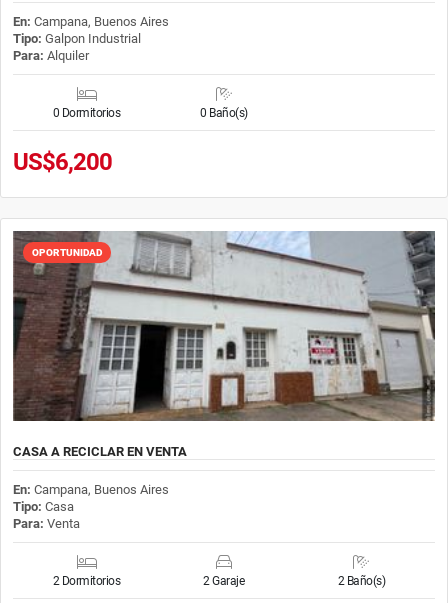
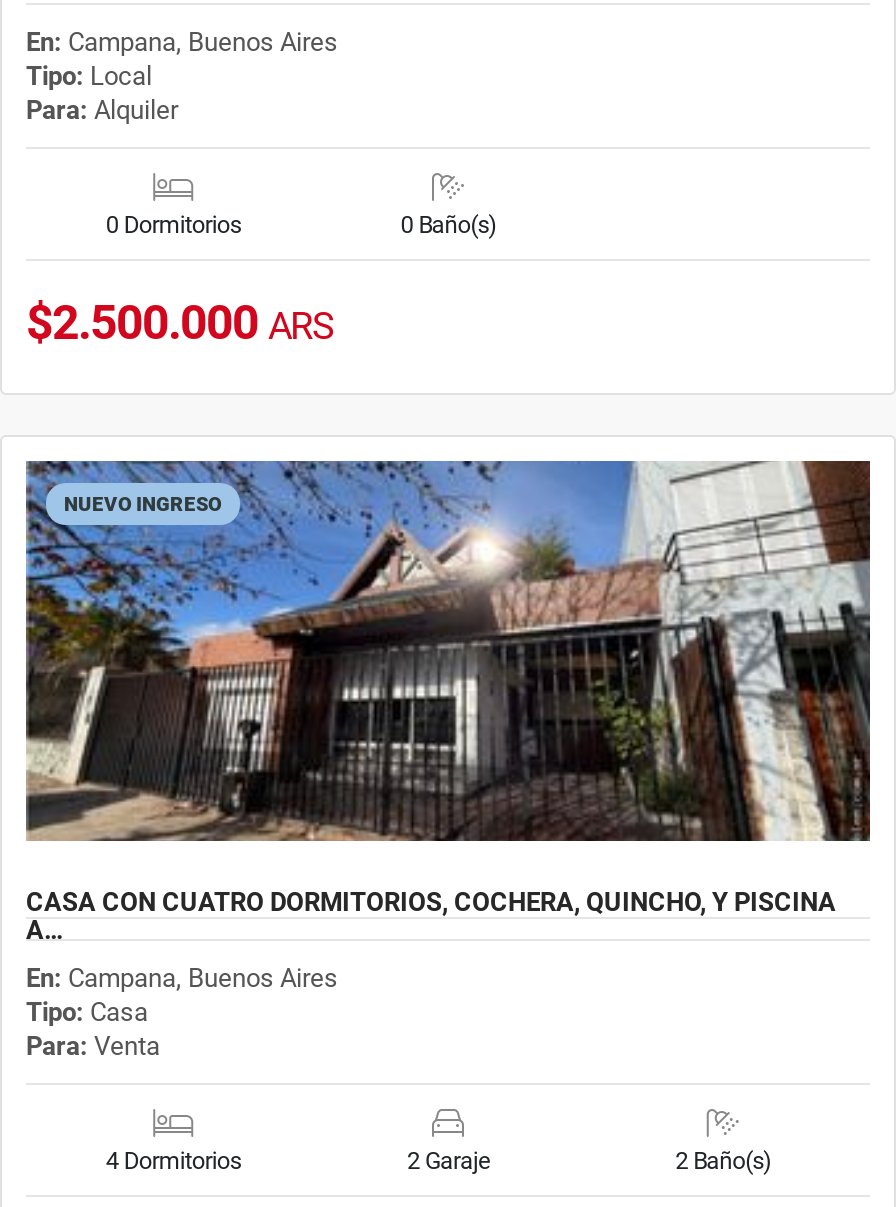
[13,31,141,46] Tipo: Galpon Industrial -> [26,61,152,91] Tipo: Local
[13,148,112,176] US$6,200 -> [26,295,332,351] $2.500.000 ARS
[12,231,436,422] [image] | OPORTUNIDAD -> [24,459,870,843] [image] | NUEVO INGRESO
[13,444,187,459] CASA A RECICLAR EN VENTA -> [26,887,836,945] CASA CON CUATRO DORMITORIOS, COCHERA, QUINCHO, Y PISCINA | A…
[53,574,120,588] 2 Dormitorios -> [106,1147,241,1175] 4 Dormitorios

